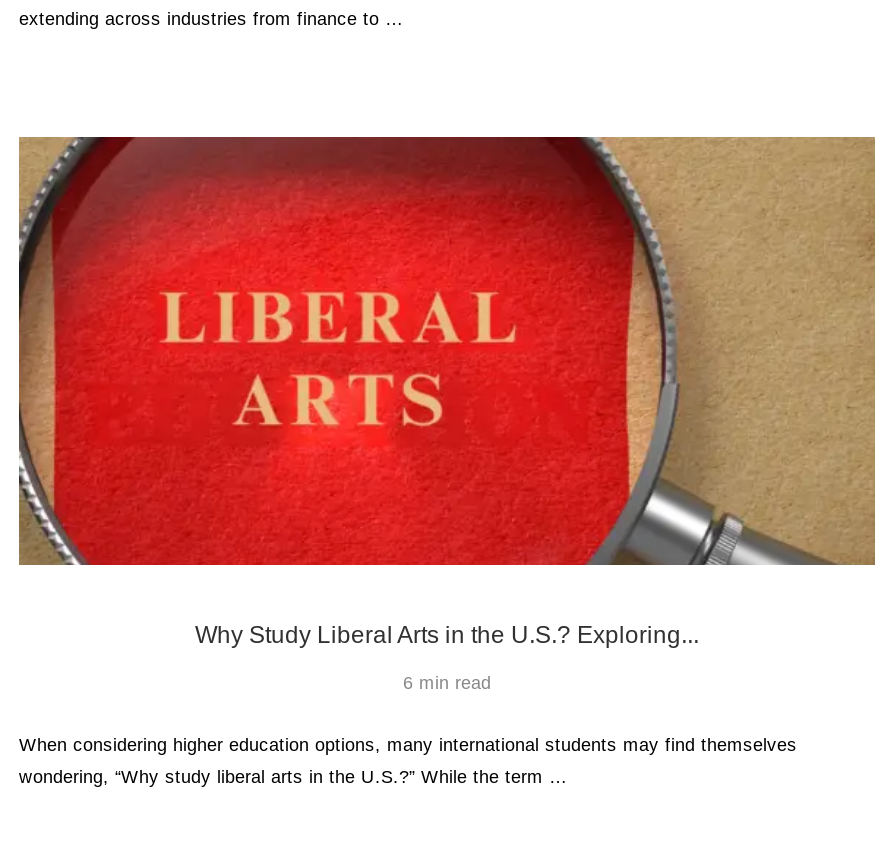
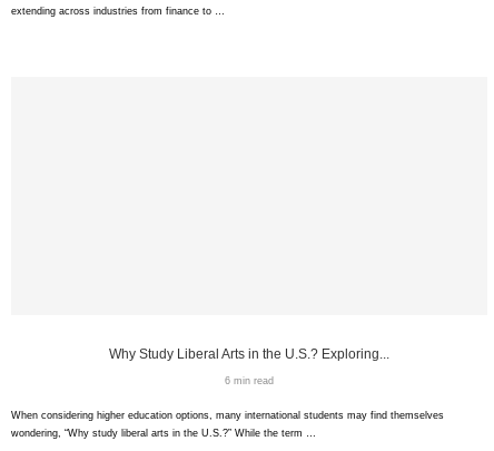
[17,134,877,568] [image] -> none

